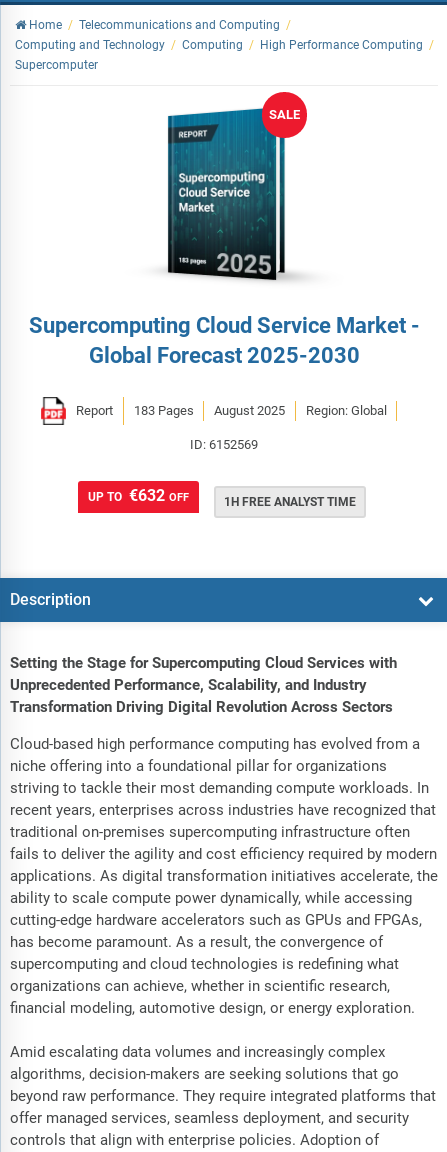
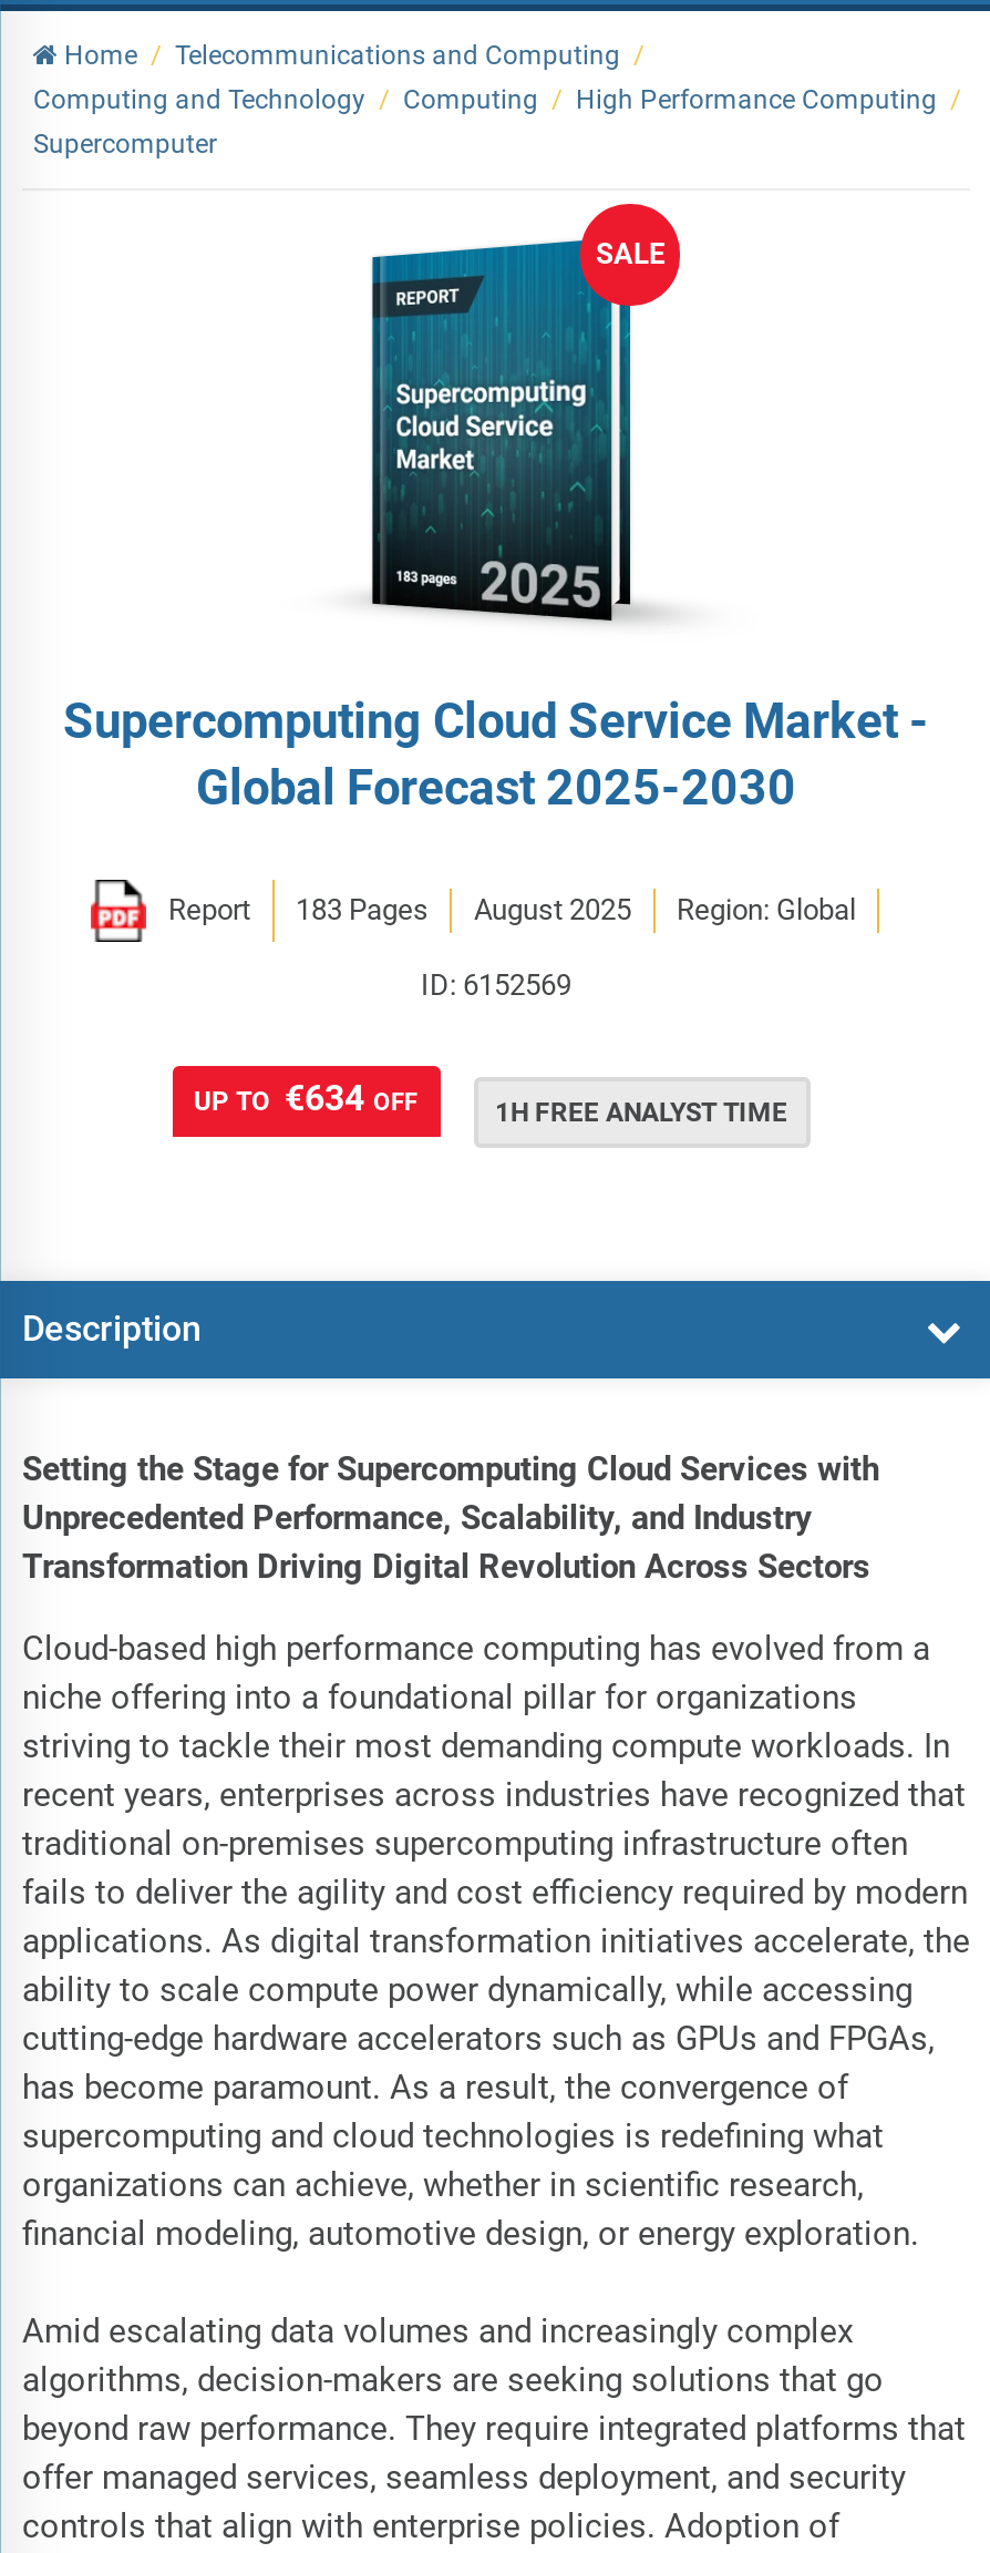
[87,486,188,505] UP TO €632 OFF -> [194,1076,417,1118] UP TO €634 OFF

